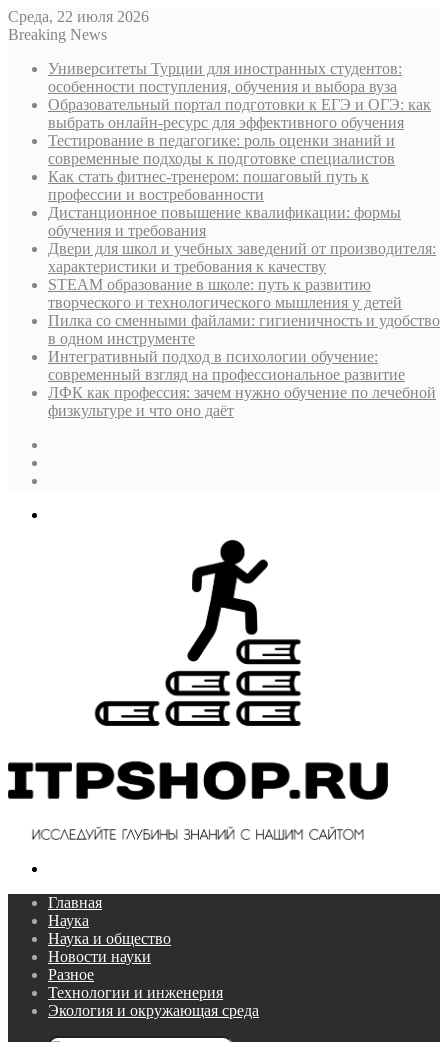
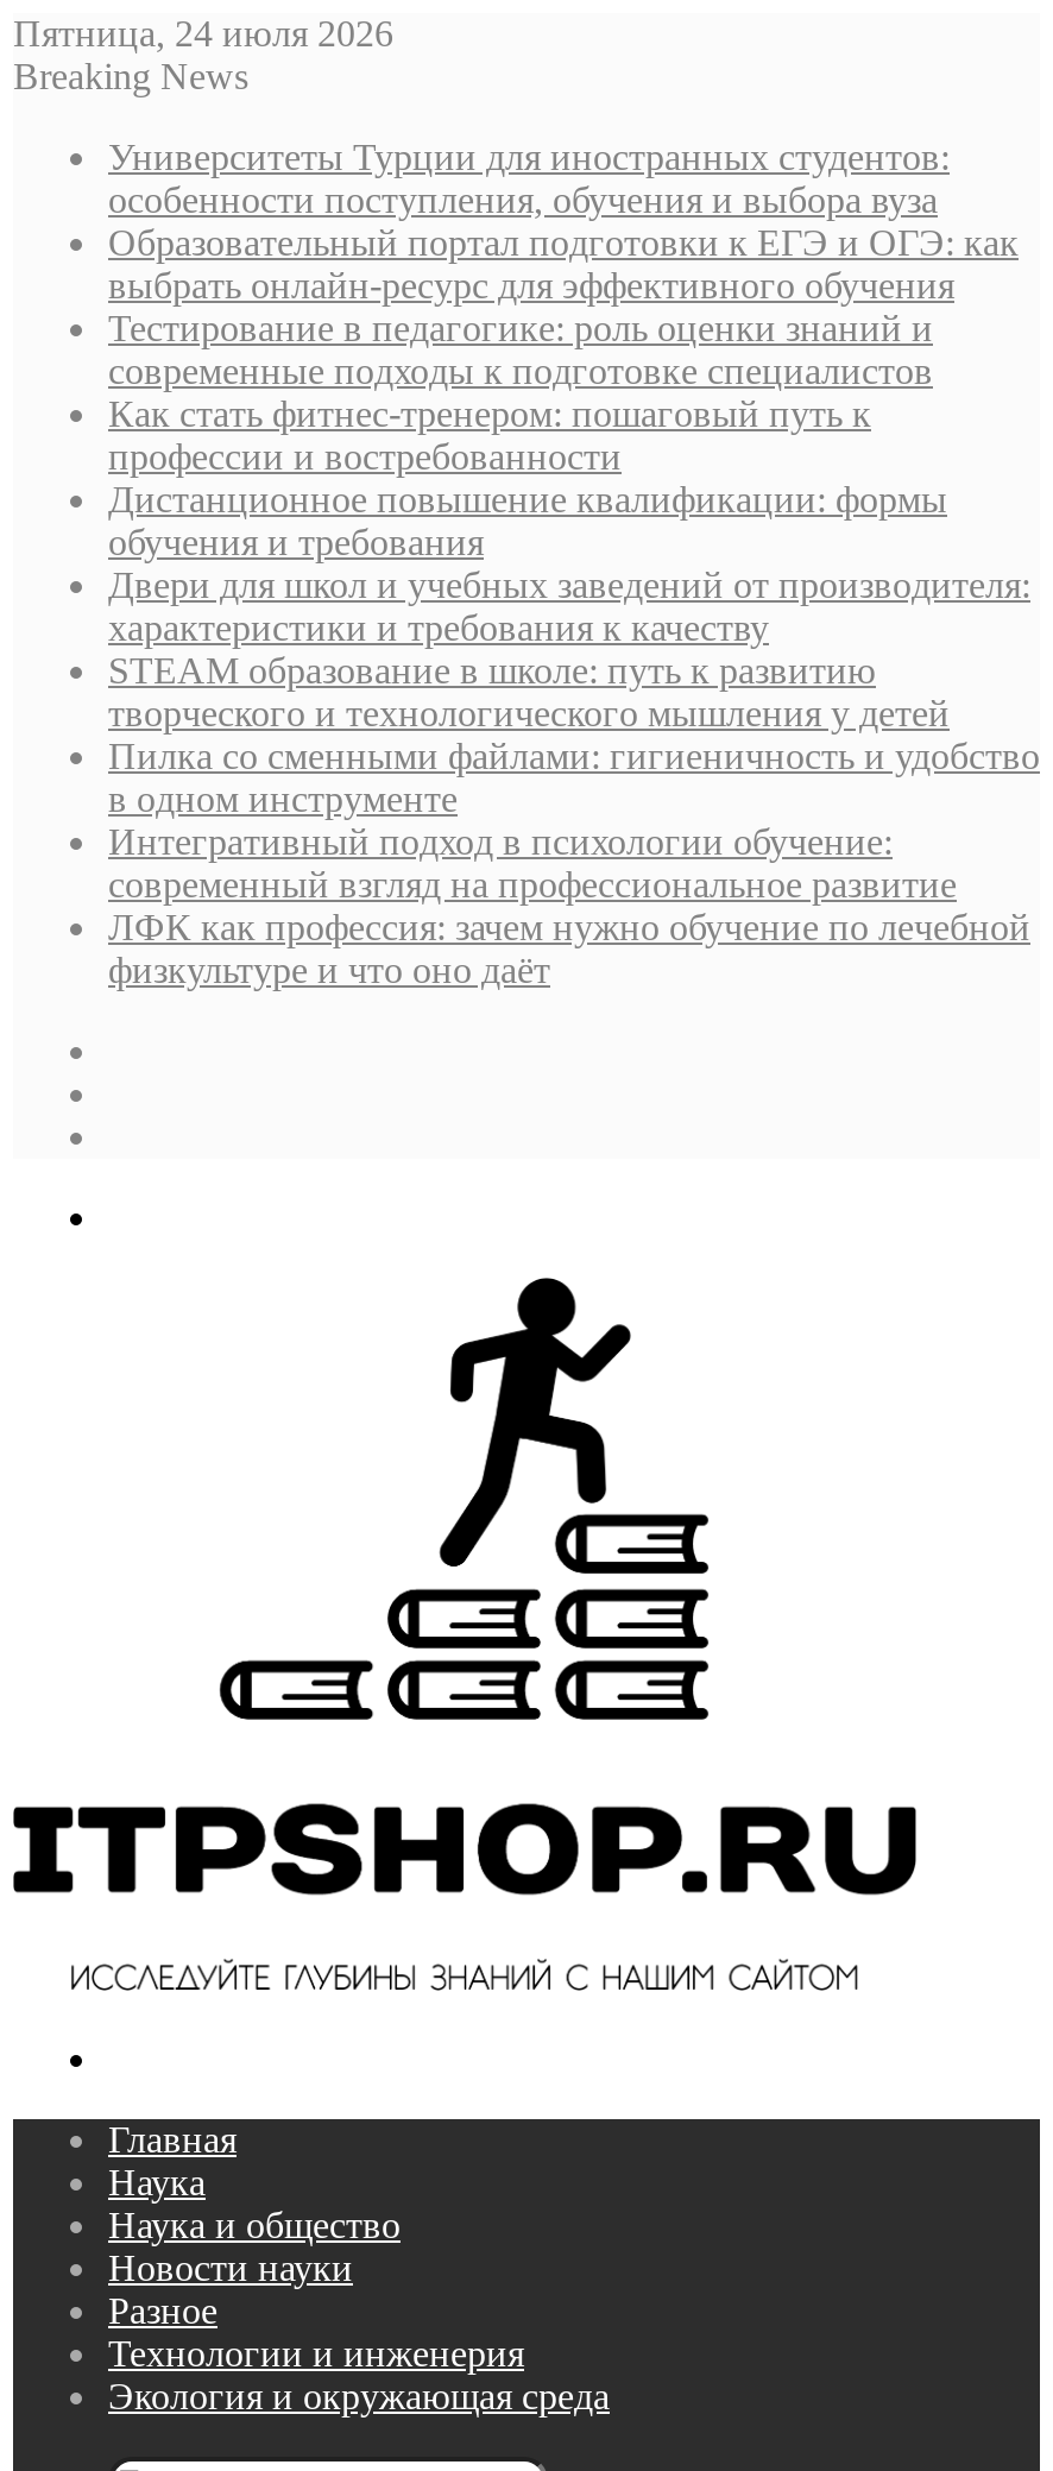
[8,8,149,25] Среда, 22 июля 2026 -> [13,13,393,53] Пятница, 24 июля 2026

